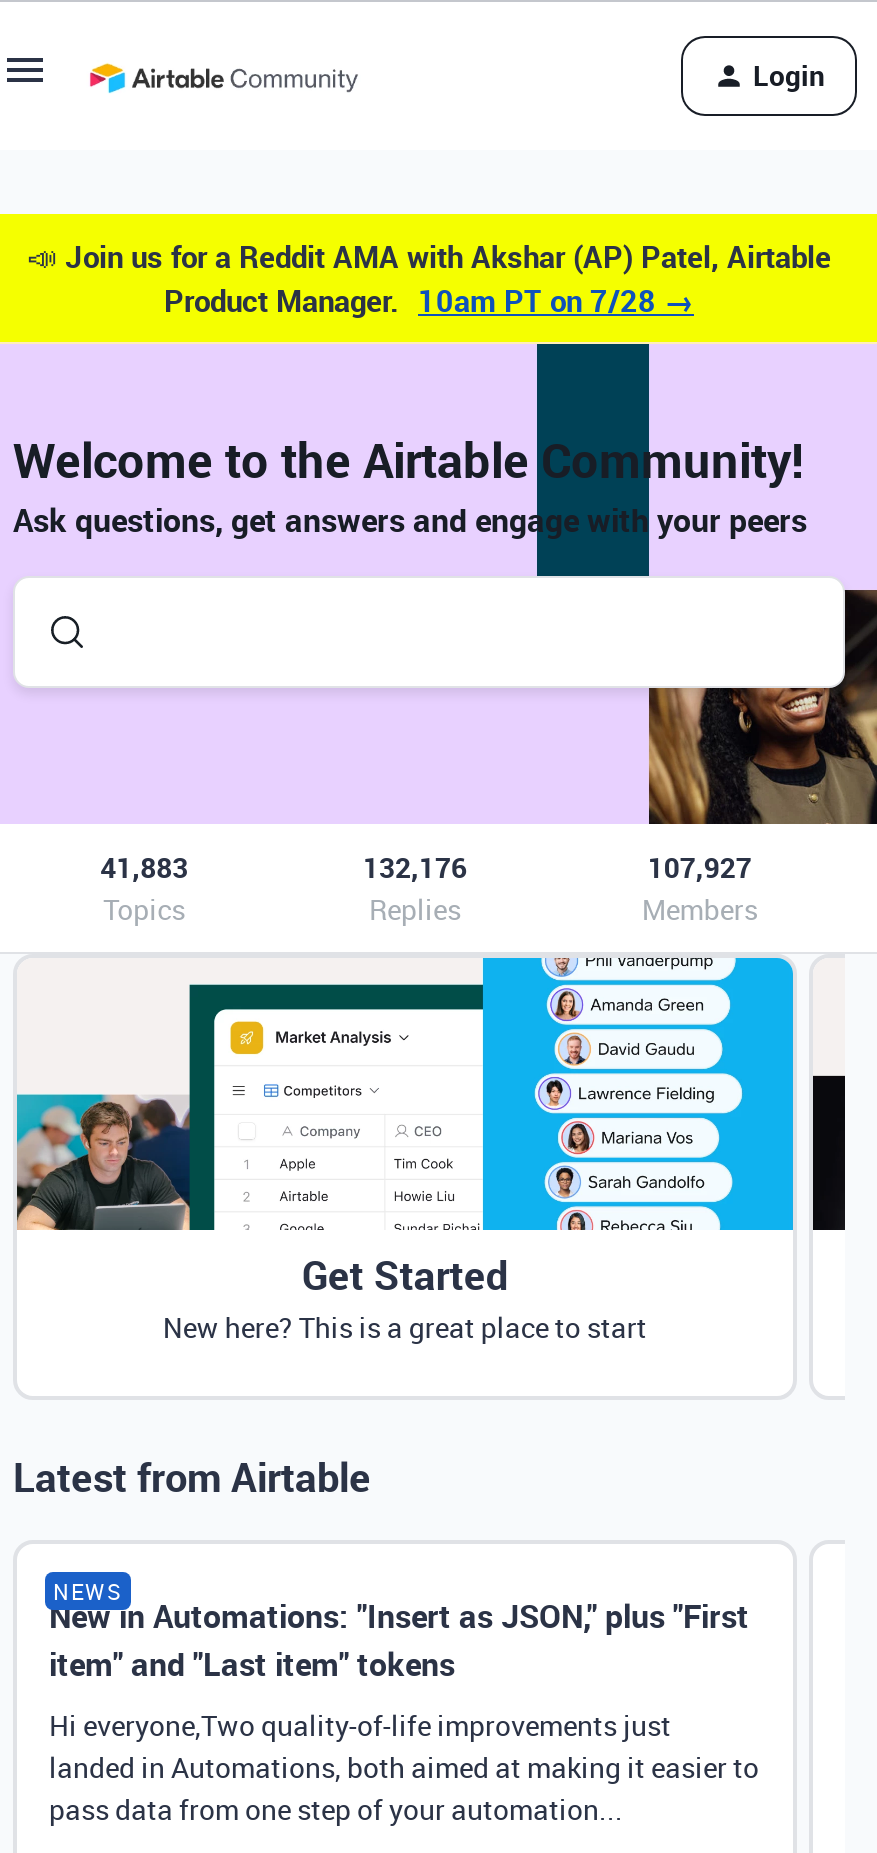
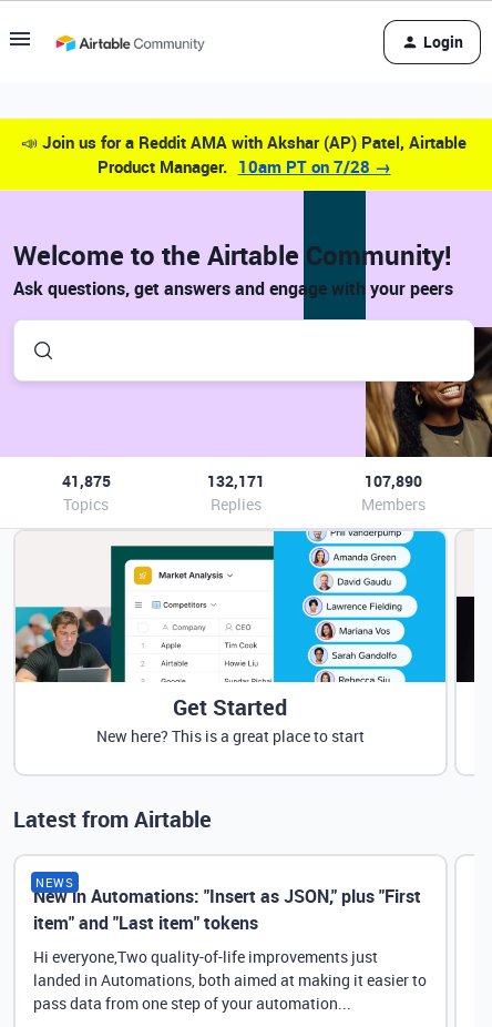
[100,848,188,886] 41,883 -> [62,470,110,491] 41,875
[363,848,467,886] 132,176 -> [207,470,265,491] 132,171
[648,848,752,886] 107,927 -> [365,470,423,491] 107,890

